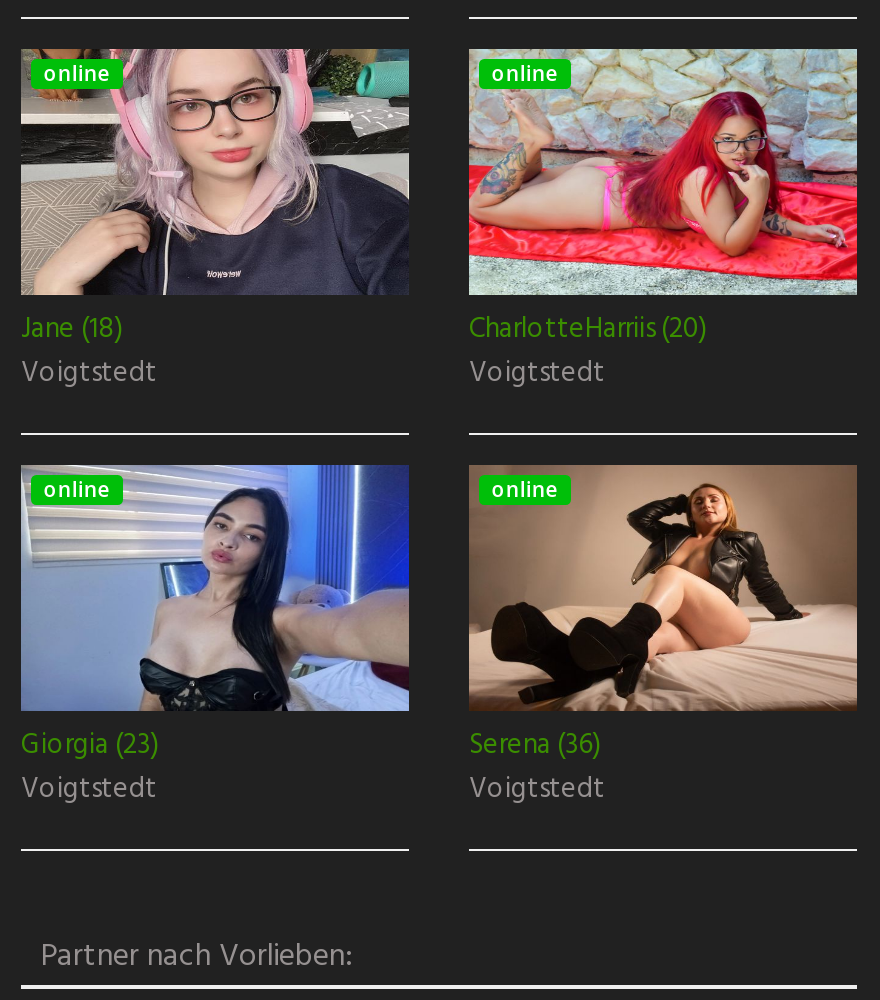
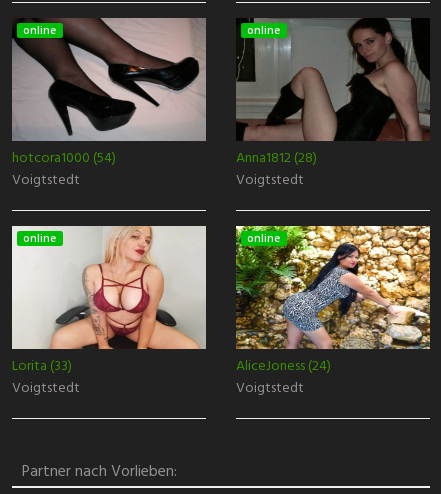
[21,47,409,353] [image] | Jane (18) -> [11,17,207,170] [image] | hotcora1000 (54)
[467,47,859,353] [image] | CharlotteHarriis (20) -> [236,18,430,170] [image] | Anna1812 (28)
[19,463,411,769] [image] | Giorgia (23) -> [11,225,207,378] [image] | Lorita (33)
[467,463,859,769] [image] | Serena (36) -> [236,225,431,378] [image] | AliceJoness (24)

